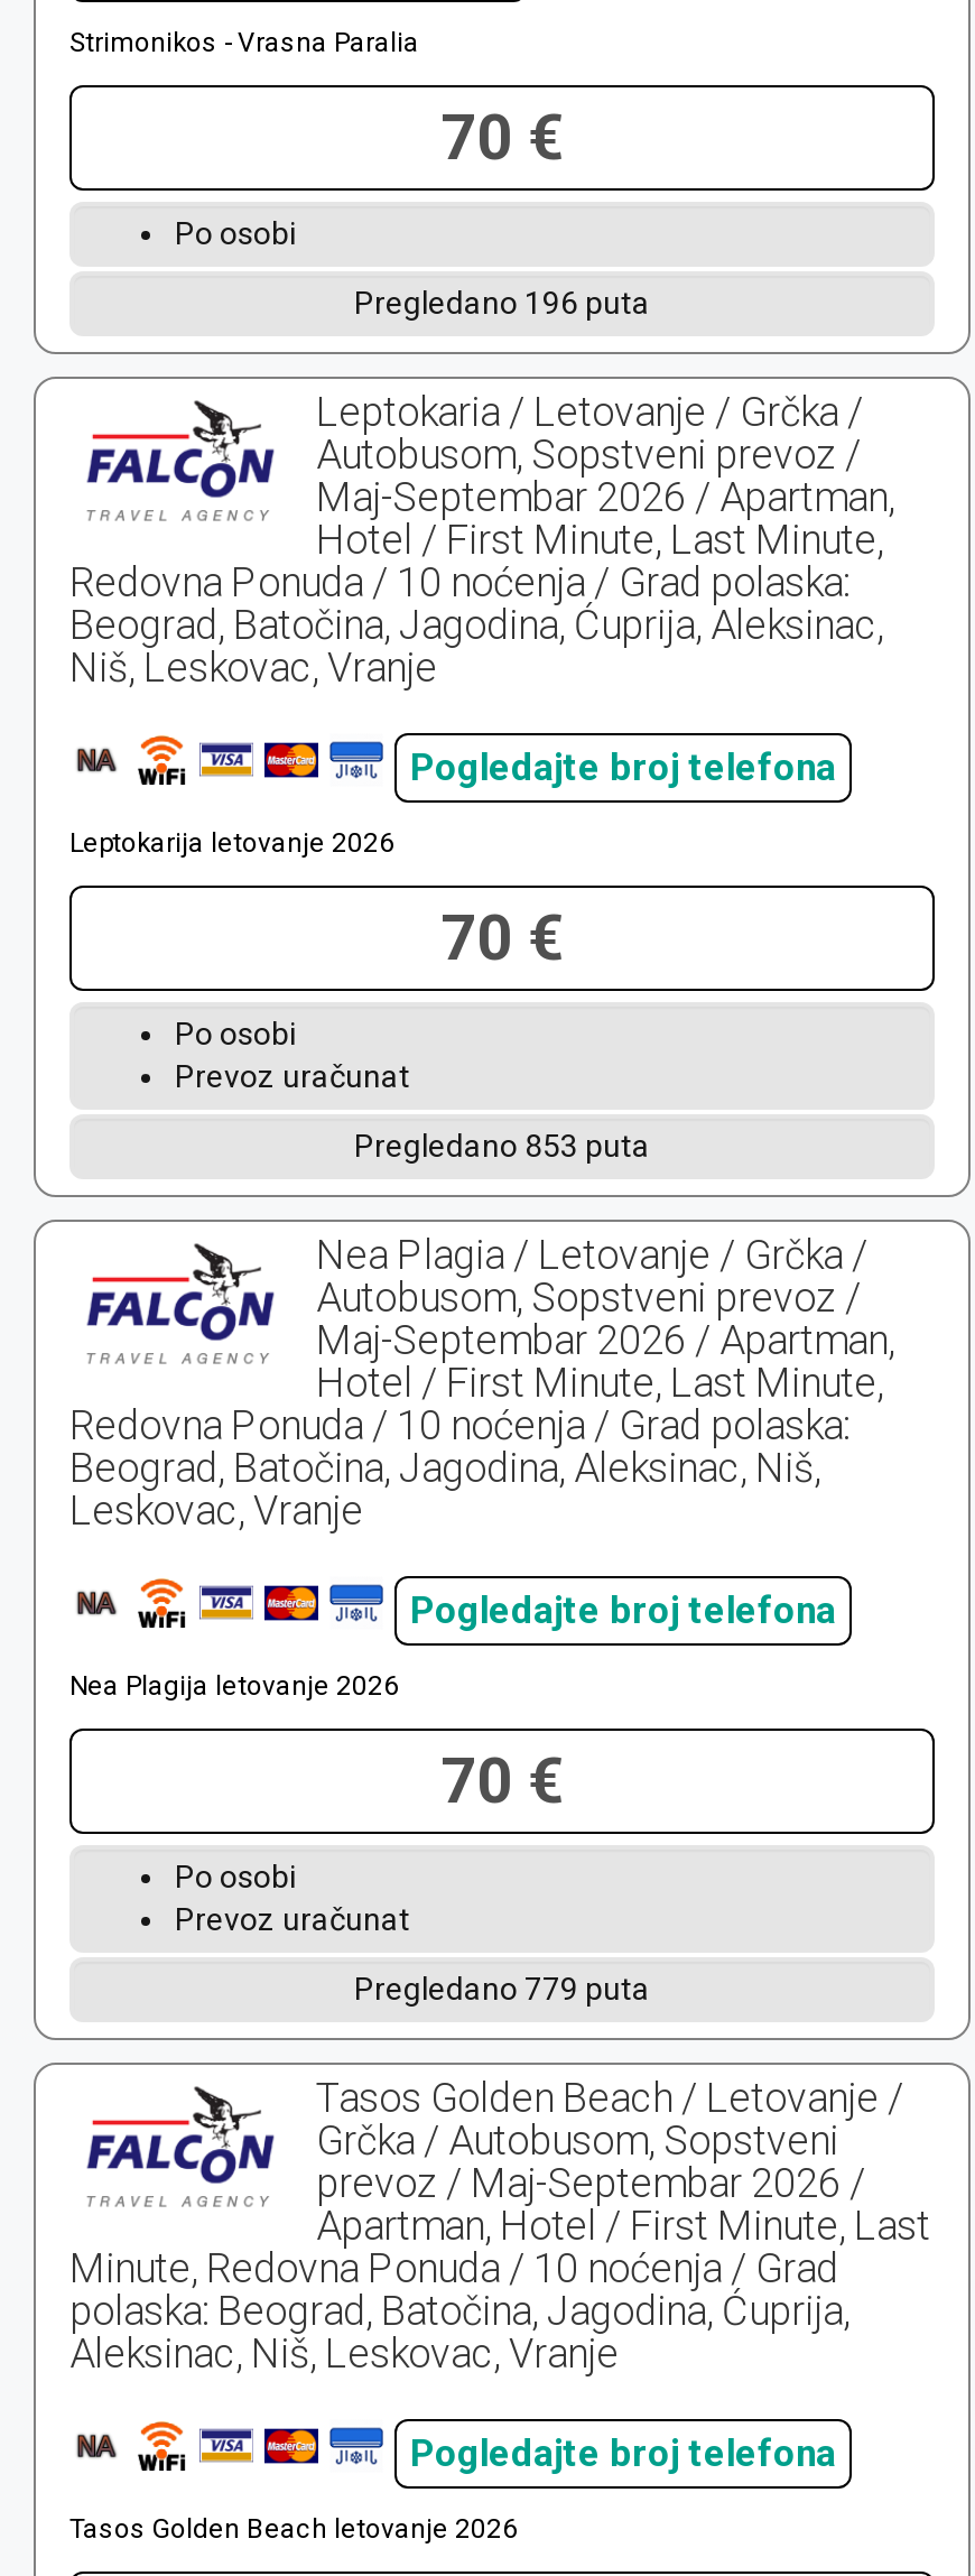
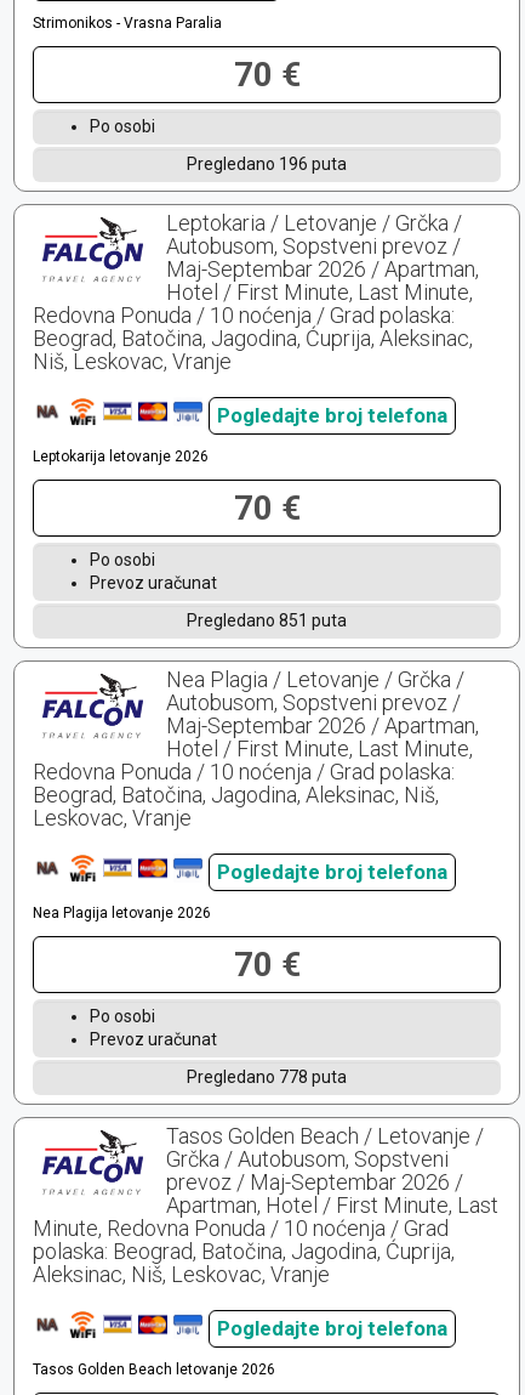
[354,1128,650,1164] Pregledano 853 puta -> [187,611,347,630] Pregledano 851 puta
[354,1971,650,2007] Pregledano 779 puta -> [187,1067,347,1087] Pregledano 778 puta

